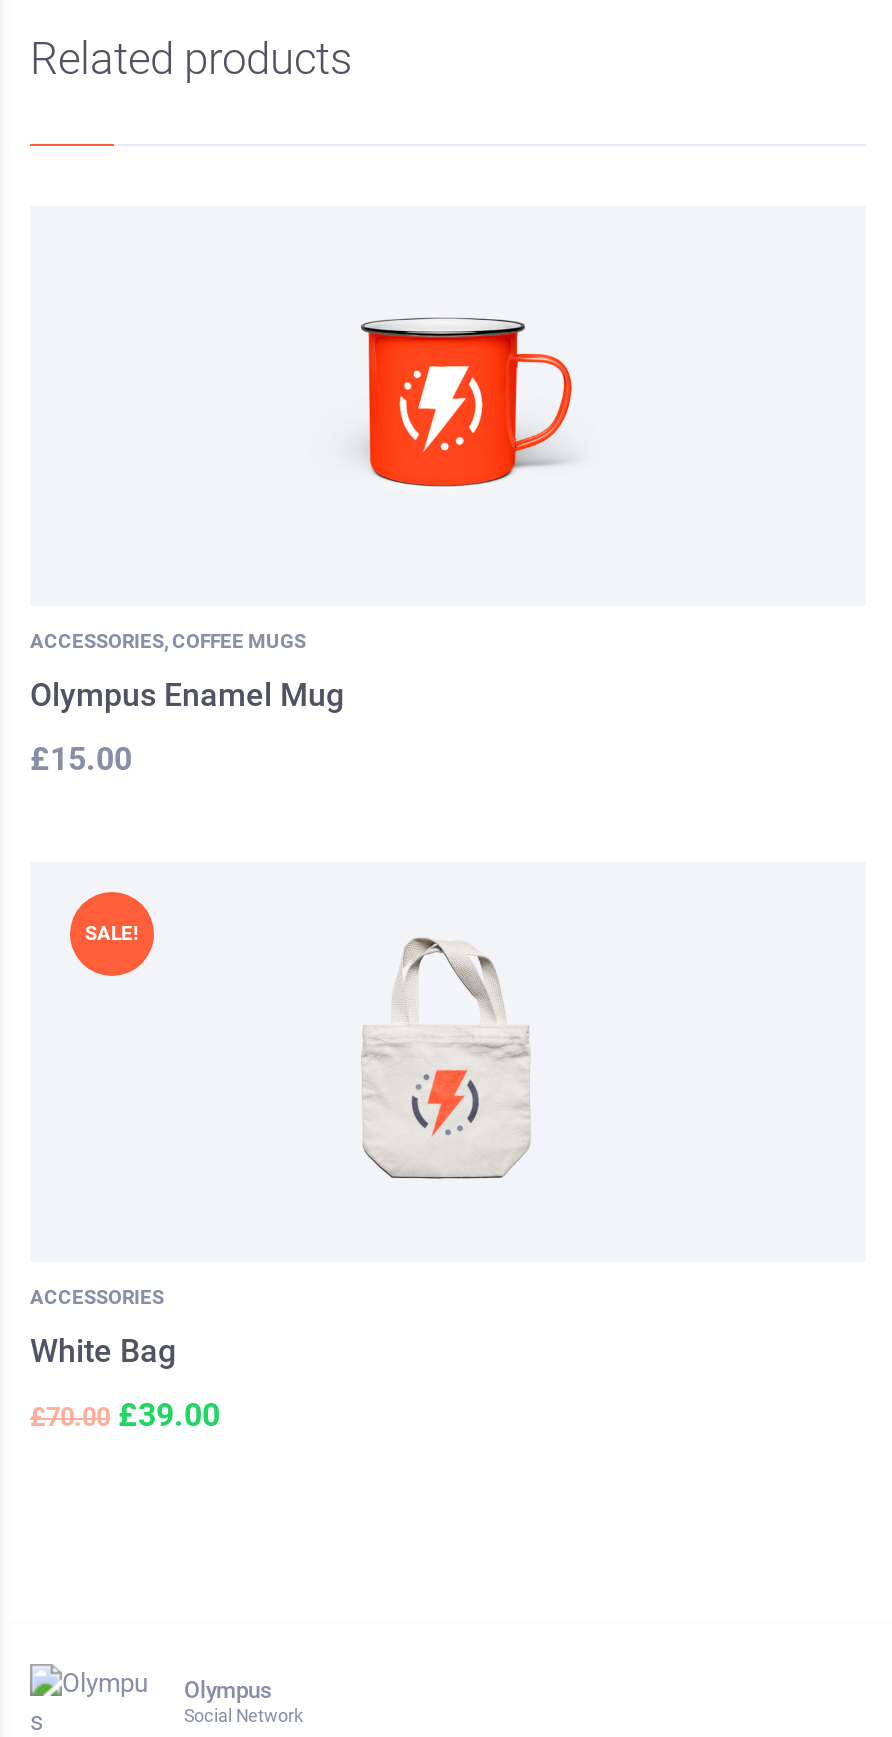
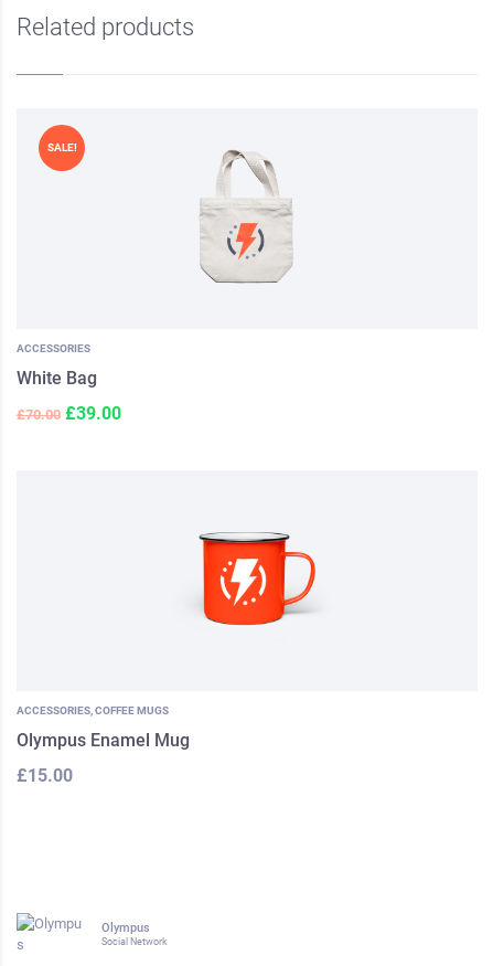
moved [360,316,574,488] -> [199,531,317,626]: [image]
moved [30,630,344,778] -> [17,704,190,786]: ACCESSORIES, COFFEE MUGS | Olympus Enamel Mug | £15.00
moved [30,922,220,1434] -> [17,141,121,424]: SALE! | ACCESSORIES | White Bag | £70.00 £39.00

